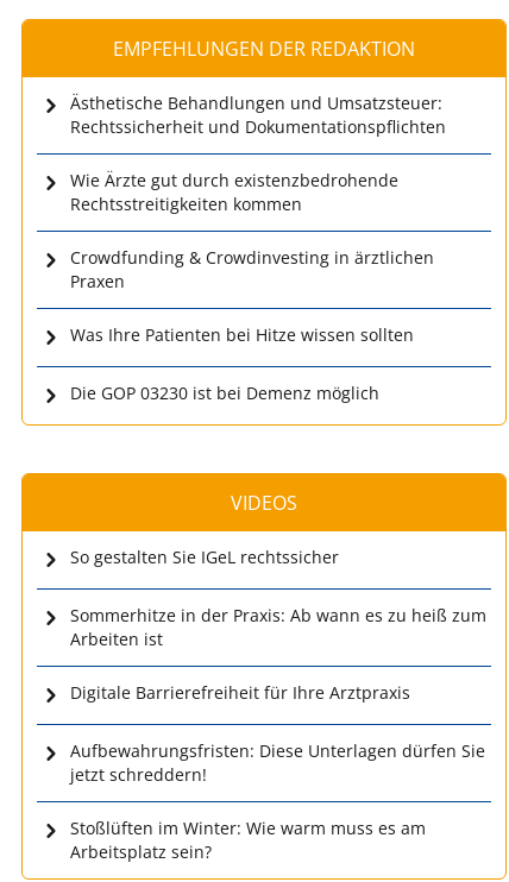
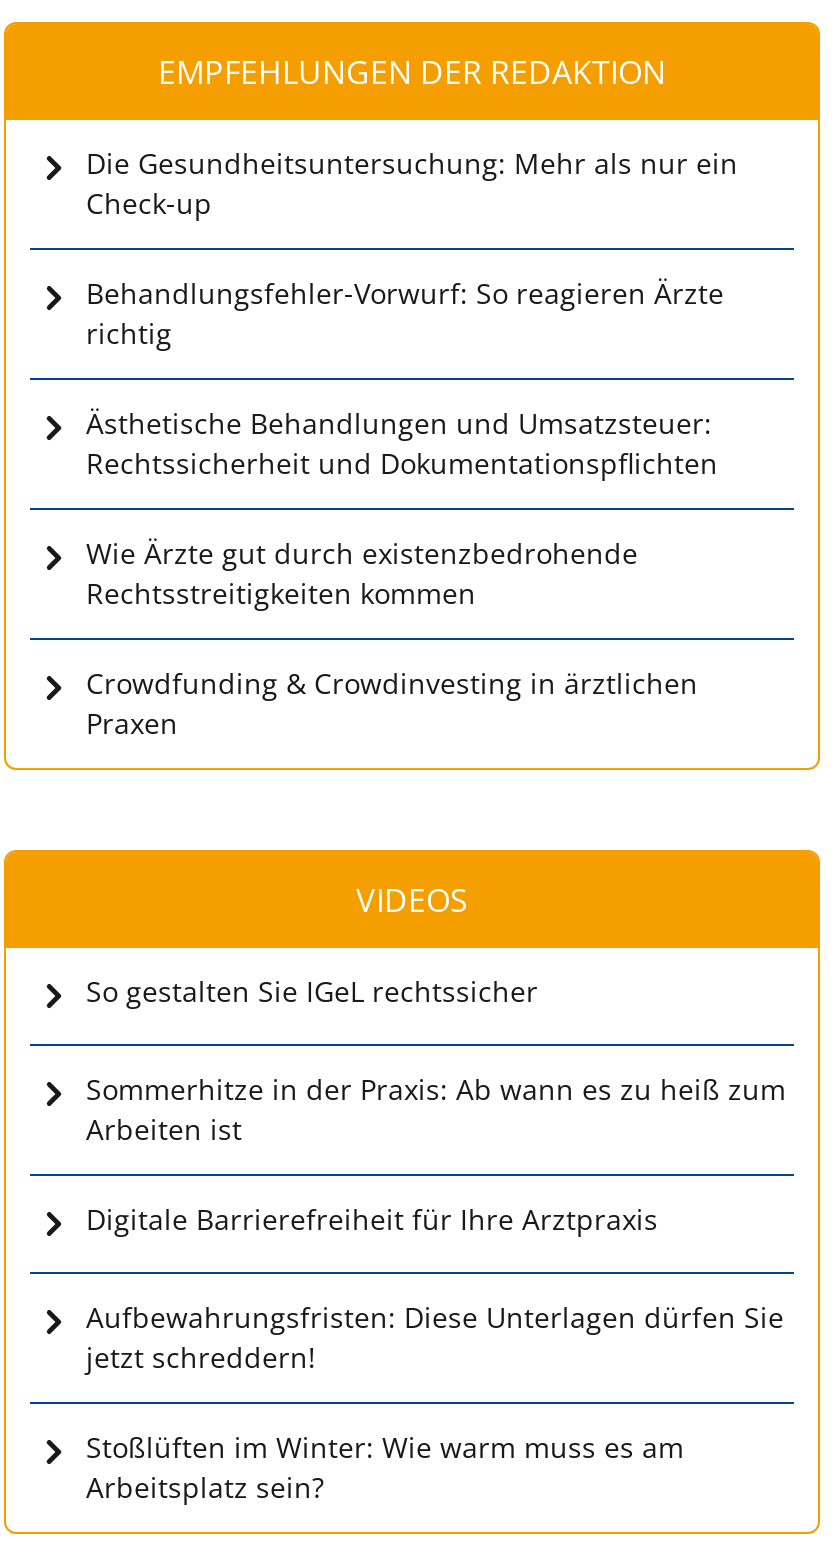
none -> [86,143,738,351] Die Gesundheitsuntersuchung: Mehr als nur ein | Check-up | Behandlungsfehler-Vorwurf: So reagieren Ärzte | richtig
moved [70,91,446,292] -> [86,403,718,741]: Ästhetische Behandlungen und Umsatzsteuer: | Rechtssicherheit und Dokumentationspflichten | Wie Ärzte gut durch existenzbedrohende | Rechtsstreitigkeiten kommen | Crowdfunding & Crowdinvesting in ärztlichen | Praxen
[70,323,414,404] Was Ihre Patienten bei Hitze wissen sollten | Die GOP 03230 ist bei Demenz möglich -> none

